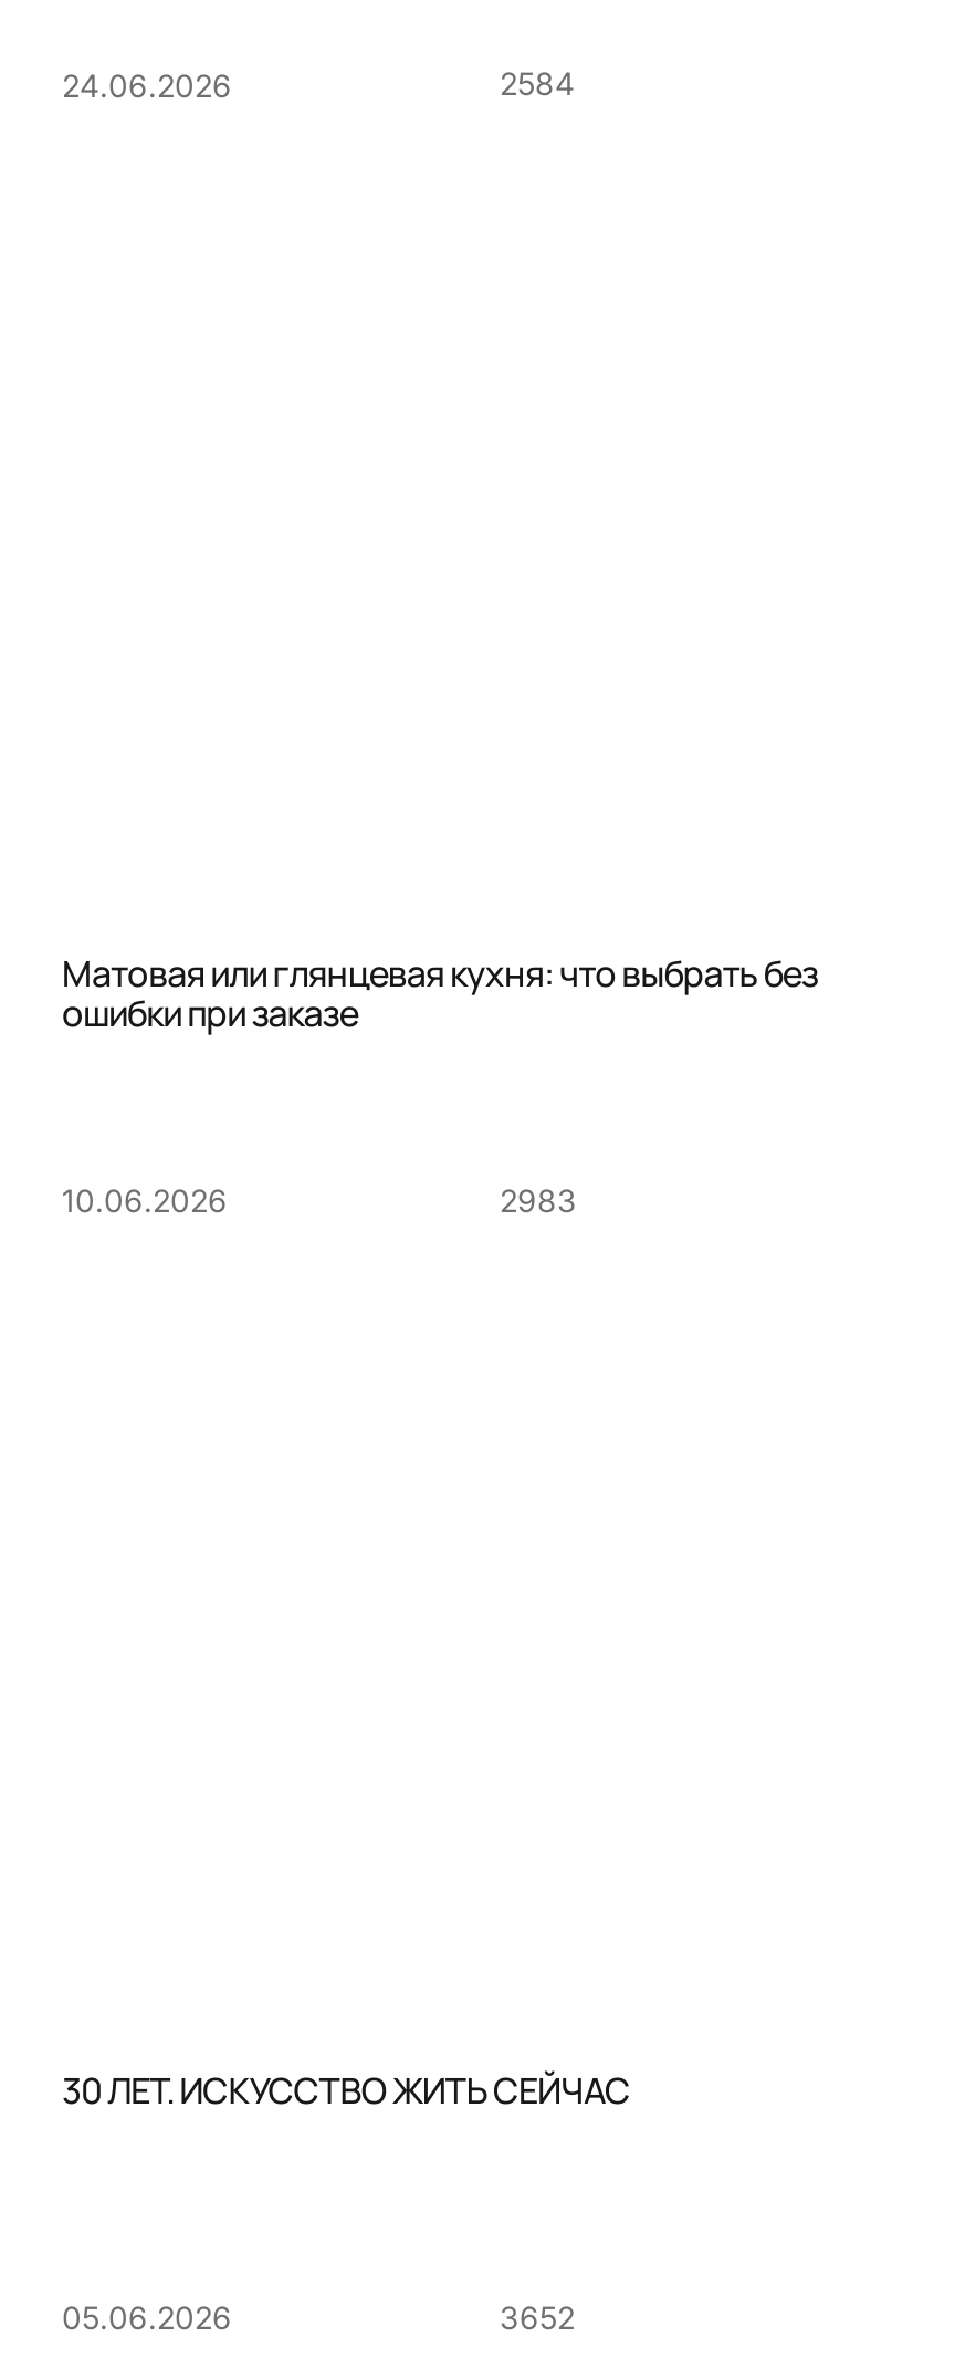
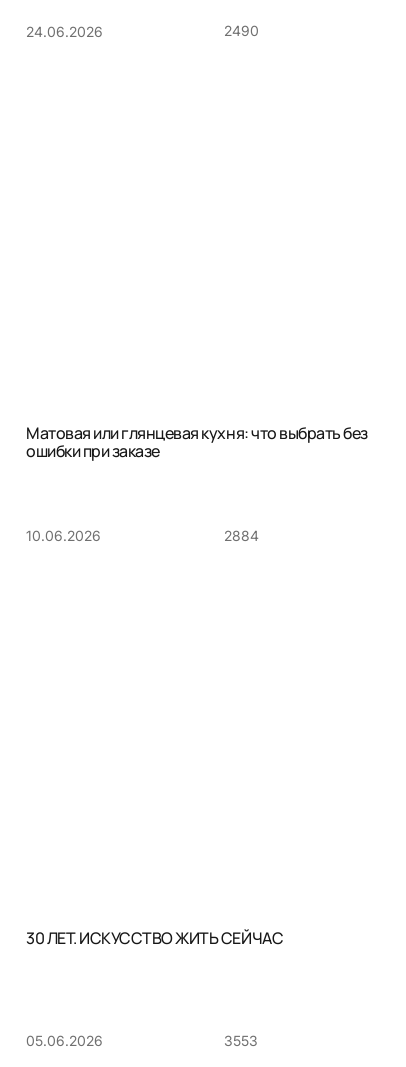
[491,64,575,102] 2584 -> [220,22,259,39] 2490
[491,1181,577,1219] 2983 -> [220,527,259,544] 2884
[491,2298,575,2335] 3652 -> [220,1032,258,1049] 3553

